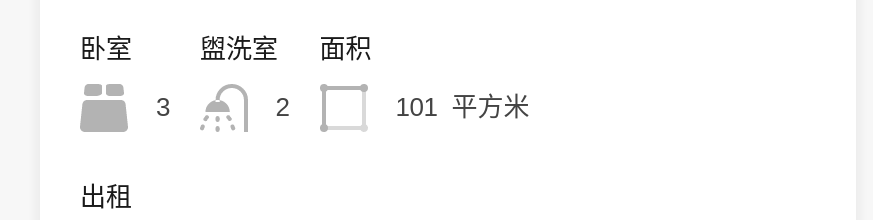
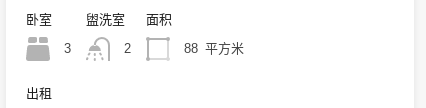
[395,91,529,121] 101 平方米 -> [184,41,244,56] 88 平方米

